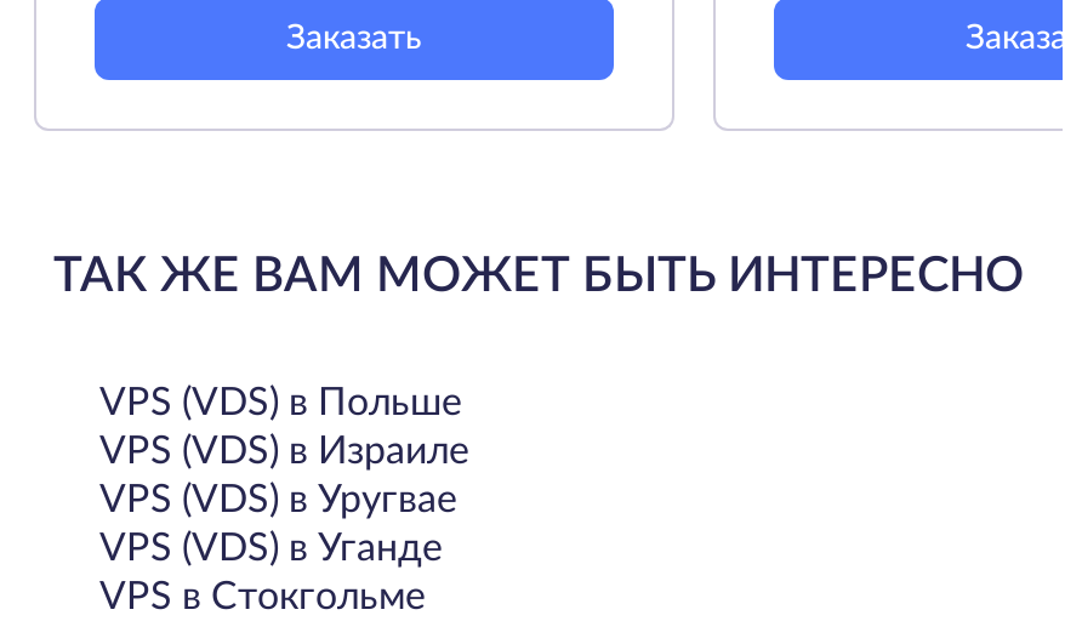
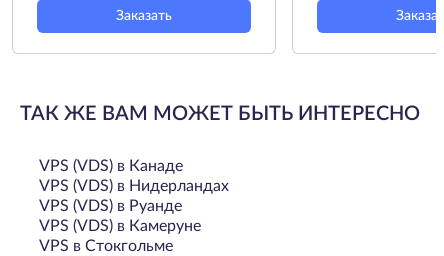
[99,383,461,421] VPS (VDS) в Польше -> [39,158,183,174] VPS (VDS) в Канаде
[99,431,468,470] VPS (VDS) в Израиле -> [39,178,229,194] VPS (VDS) в Нидерландах
[99,480,456,518] VPS (VDS) в Уругвае -> [39,198,182,214] VPS (VDS) в Руанде
[99,528,442,567] VPS (VDS) в Уганде -> [39,218,201,234] VPS (VDS) в Камеруне

